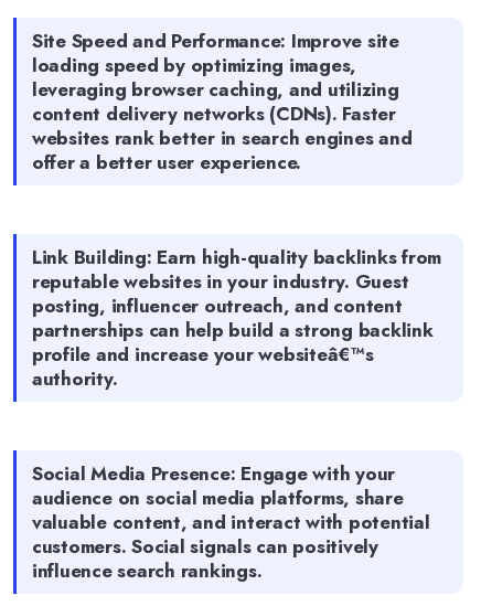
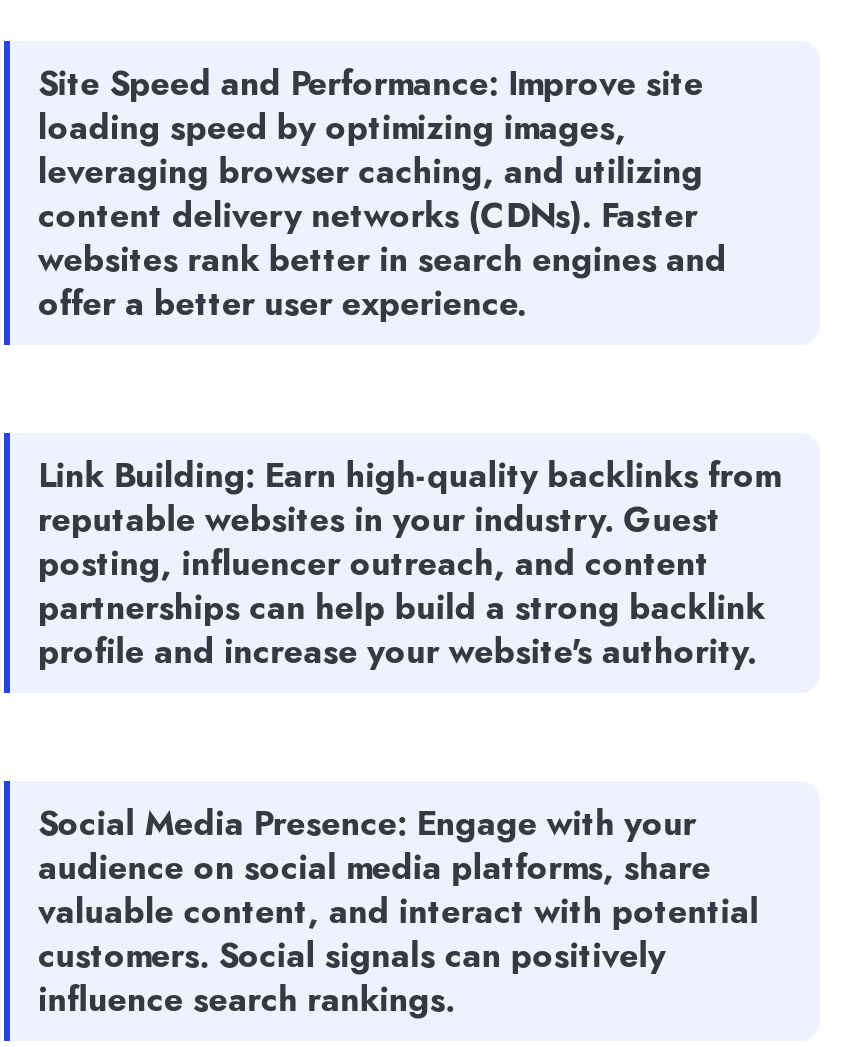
[32,341,374,392] profile and increase your websiteâ€™s | authority. -> [38,627,757,675] profile and increase your website's authority.

